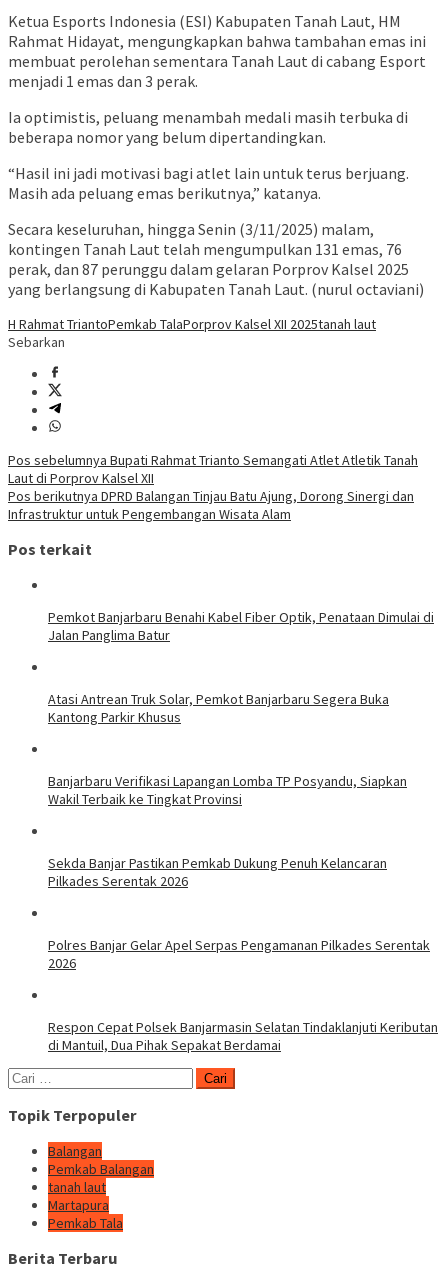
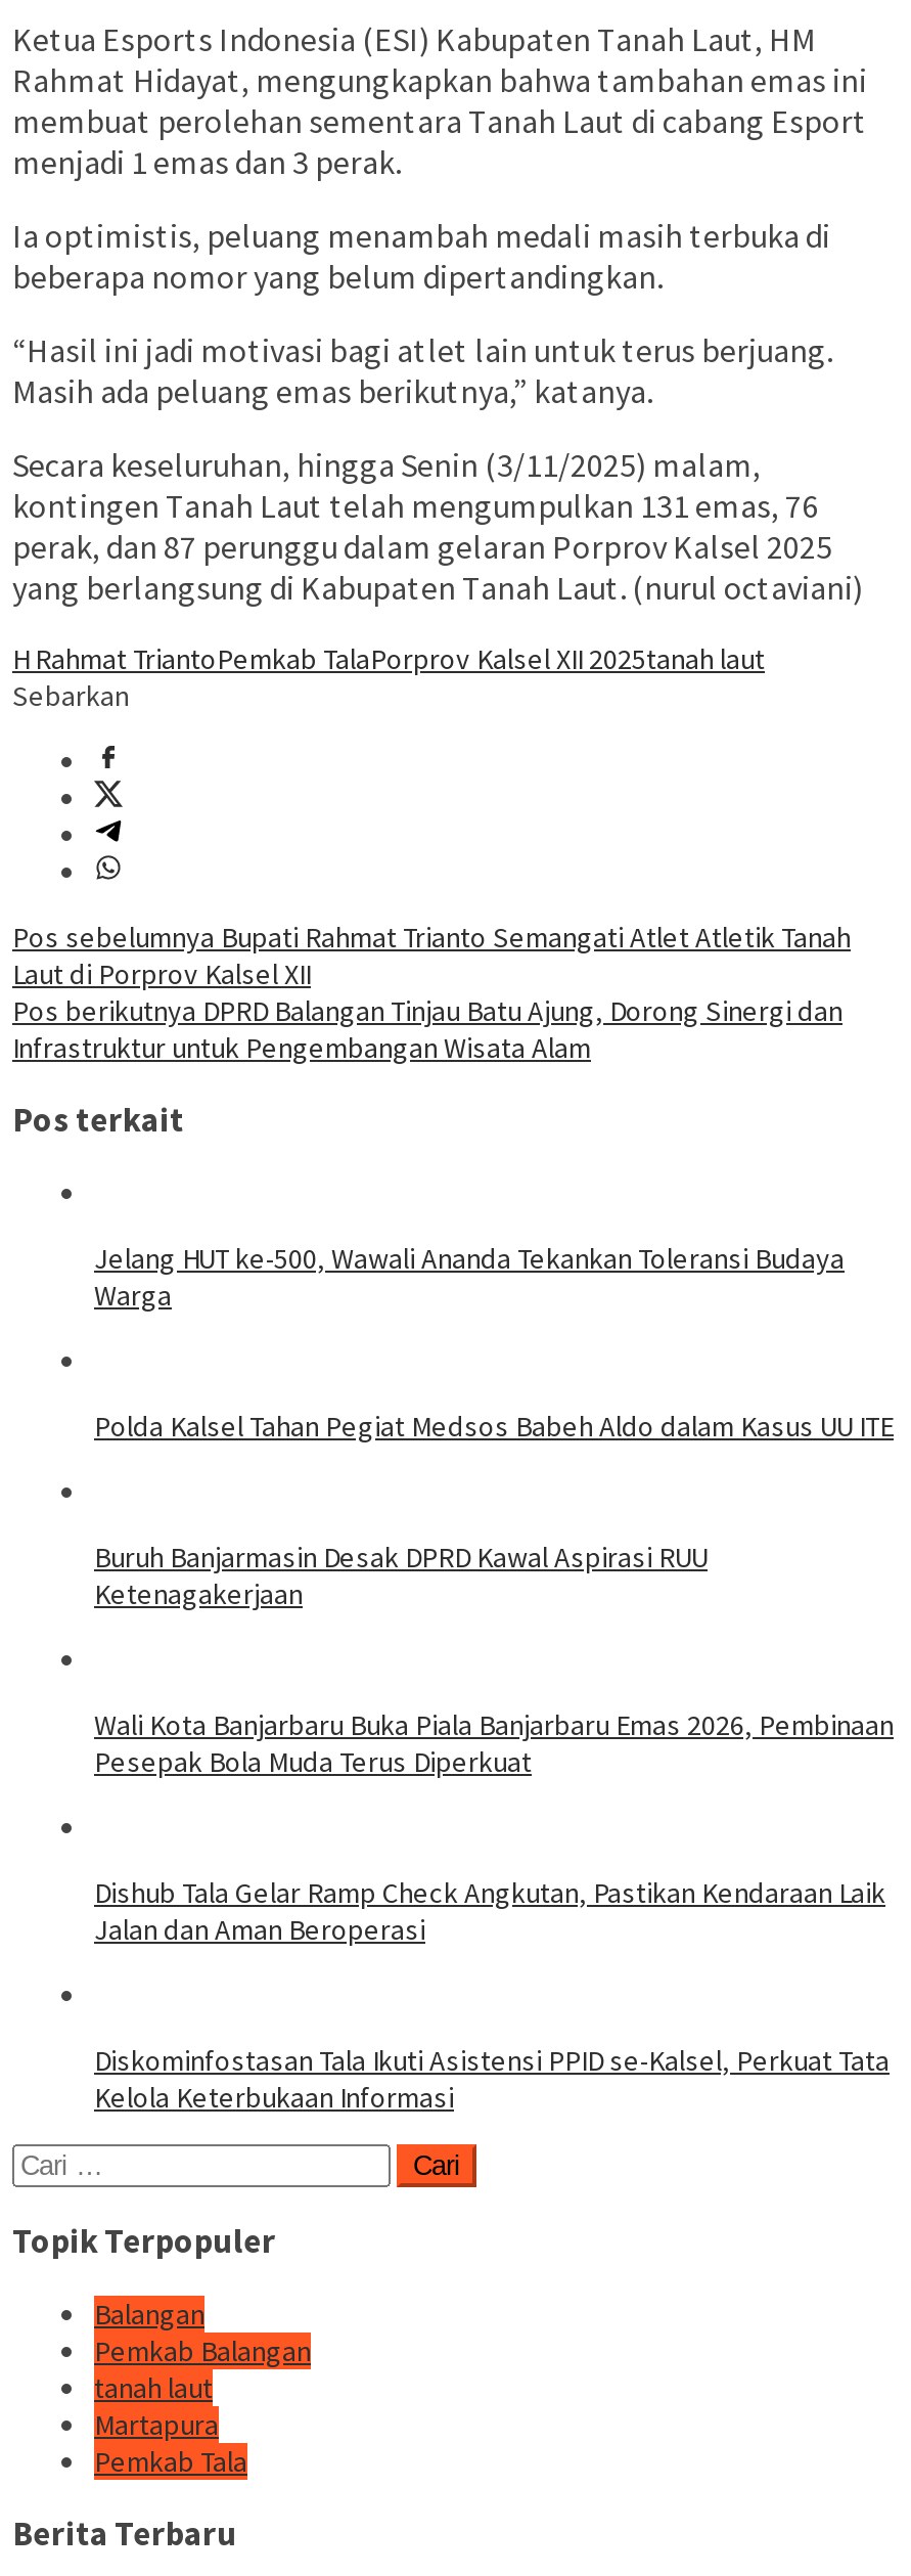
[48,608,434,644] Pemkot Banjarbaru Benahi Kabel Fiber Optik, Penataan Dimulai di | Jalan Panglima Batur -> [94,1240,845,1313] Jelang HUT ke-500, Wawali Ananda Tekankan Toleransi Budaya | Warga
[48,690,389,726] Atasi Antrean Truk Solar, Pemkot Banjarbaru Segera Buka | Kantong Parkir Khusus -> [94,1407,894,1444] Polda Kalsel Tahan Pegiat Medsos Babeh Aldo dalam Kasus UU ITE
[48,772,407,808] Banjarbaru Verifikasi Lapangan Lomba TP Posyandu, Siapkan | Wakil Terbaik ke Tingkat Provinsi -> [94,1538,708,1612] Buruh Banjarmasin Desak DPRD Kawal Aspirasi RUU | Ketenagakerjaan
[48,854,387,890] Sekda Banjar Pastikan Pemkab Dukung Penuh Kelancaran | Pilkades Serentak 2026 -> [94,1706,894,1780] Wali Kota Banjarbaru Buka Piala Banjarbaru Emas 2026, Pembinaan | Pesepak Bola Muda Terus Diperkuat
[48,936,430,972] Polres Banjar Gelar Apel Serpas Pengamanan Pilkades Serentak | 2026 -> [94,1874,885,1947] Dishub Tala Gelar Ramp Check Angkutan, Pastikan Kendaraan Laik | Jalan dan Aman Beroperasi
[48,1018,438,1054] Respon Cepat Polsek Banjarmasin Selatan Tindaklanjuti Keributan | di Mantuil, Dua Pihak Sepakat Berdamai -> [94,2042,890,2115] Diskominfostasan Tala Ikuti Asistensi PPID se-Kalsel, Perkuat Tata | Kelola Keterbukaan Informasi

